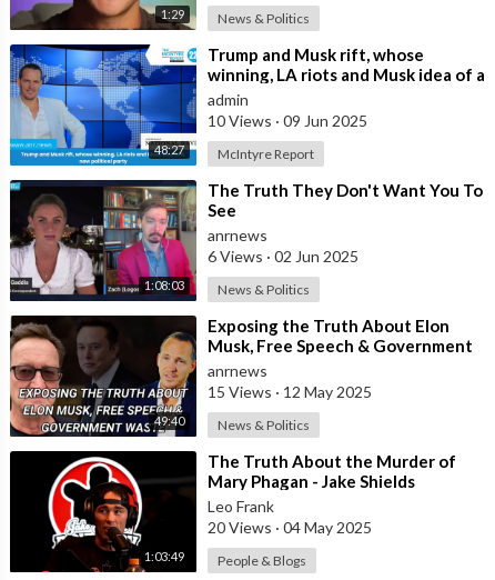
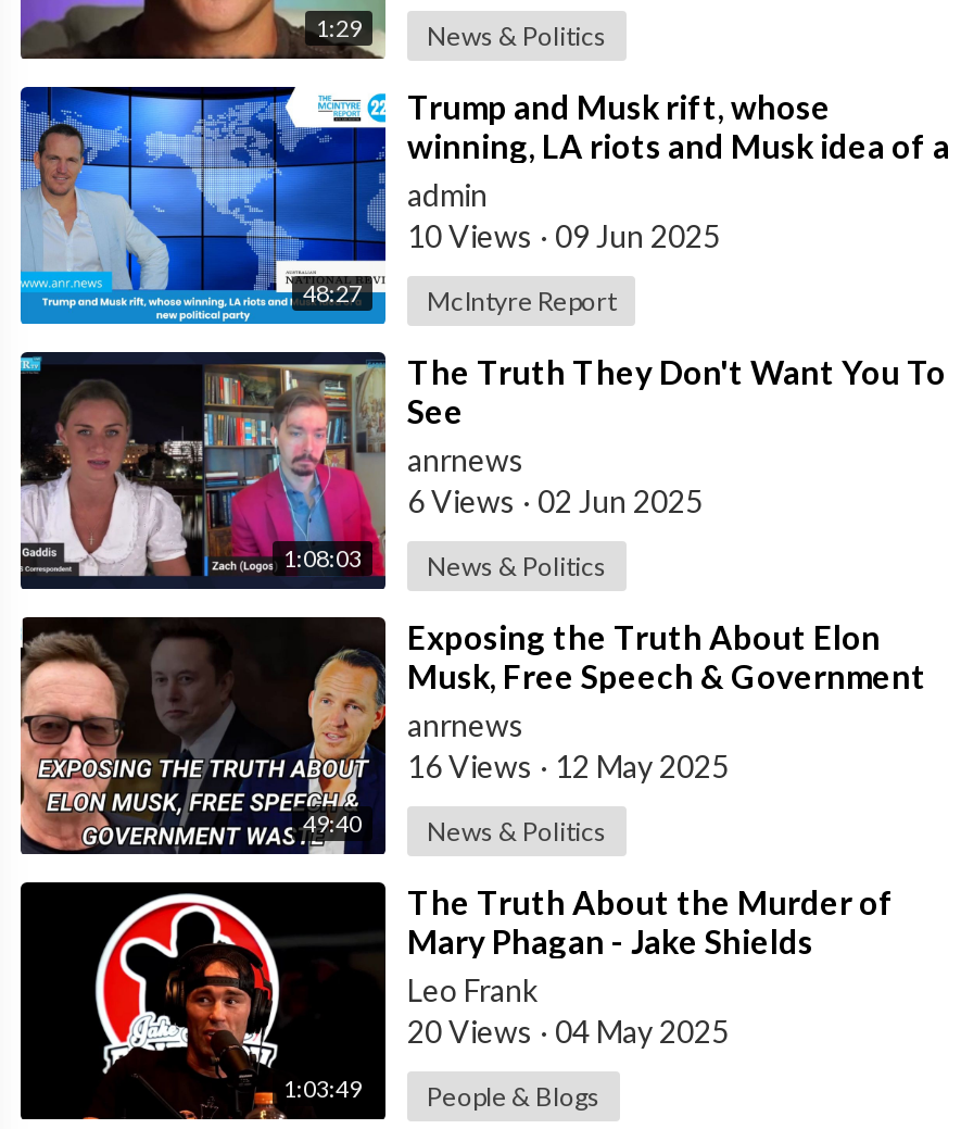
[208,382,372,401] 15 Views · 12 May 2025 -> [407,747,729,784] 16 Views · 12 May 2025

